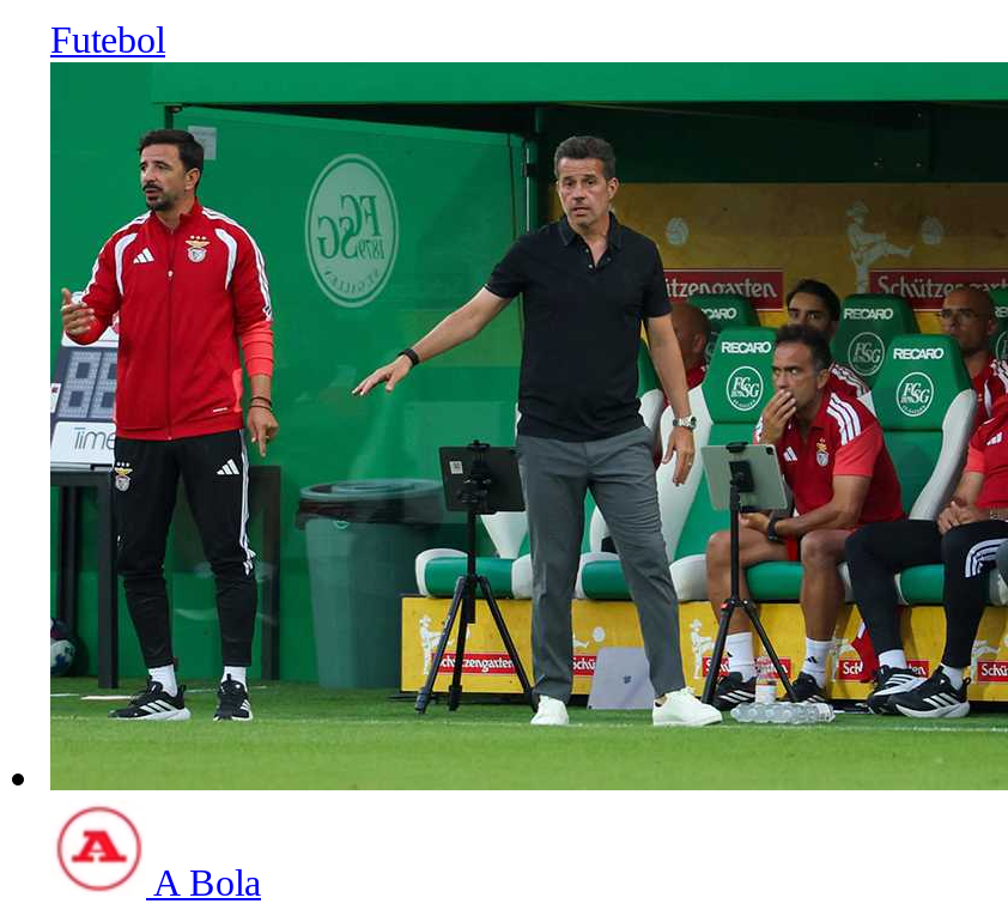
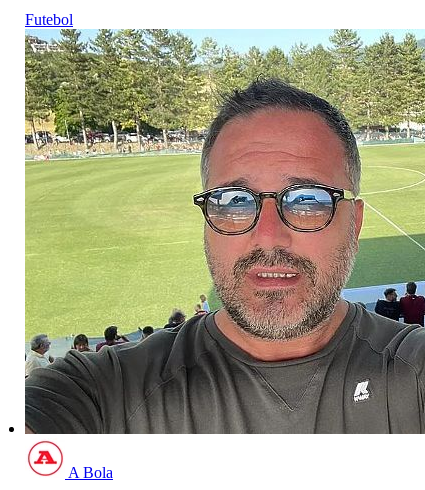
[48,60,1001,793] [image] -> [24,28,422,435] [image]

